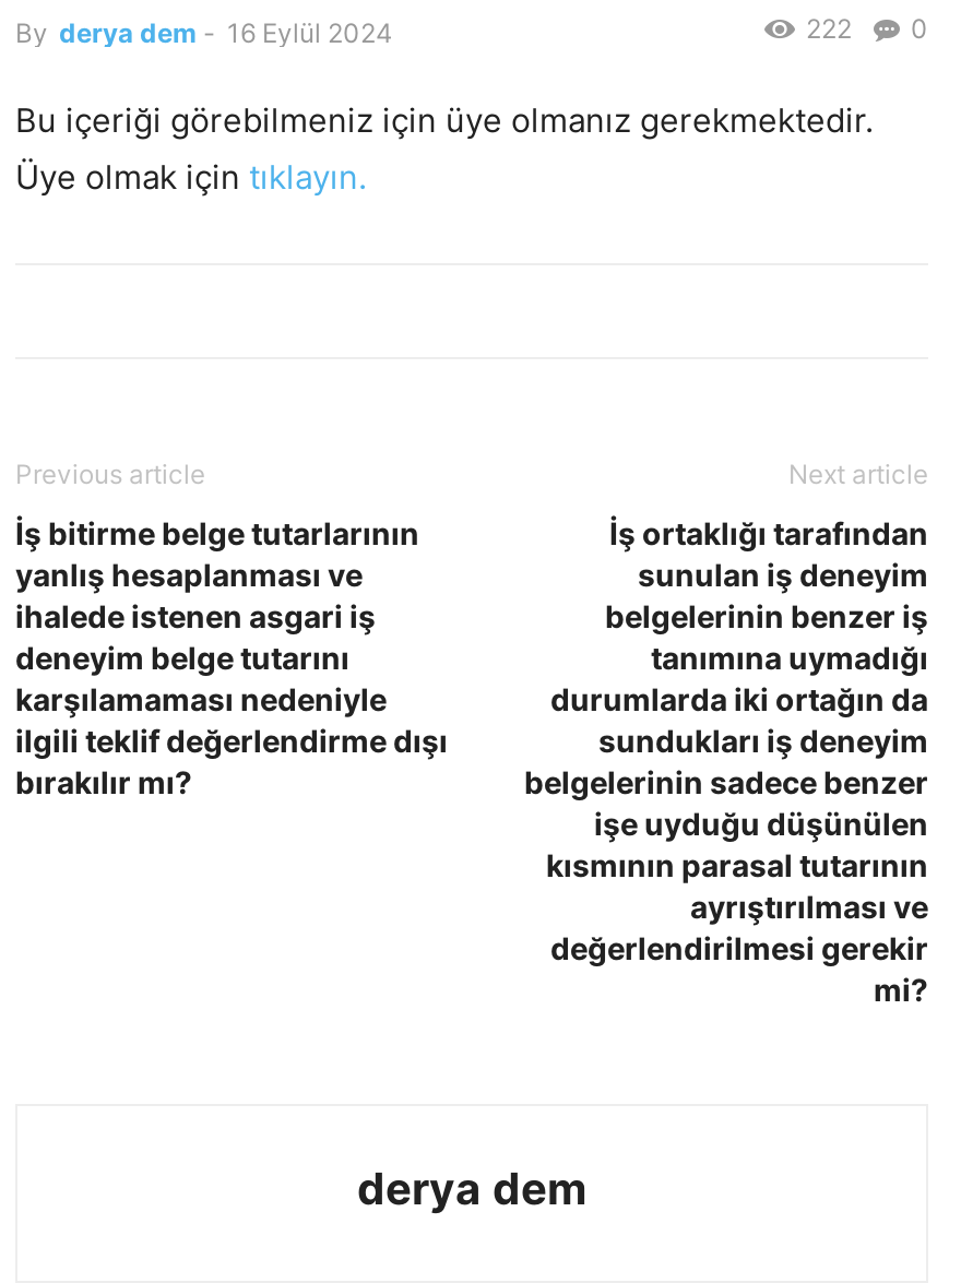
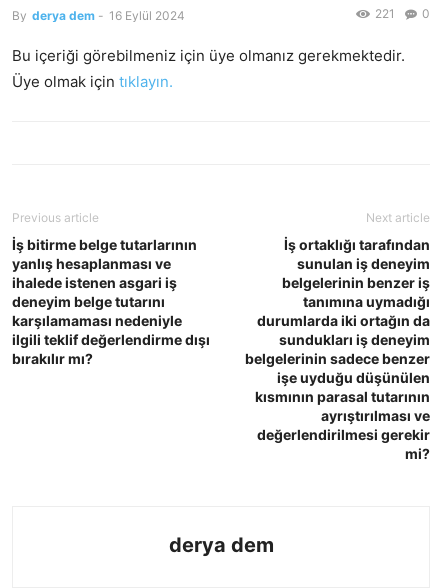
[806,12,928,45] 222 0 -> [375,6,430,21] 221 0

